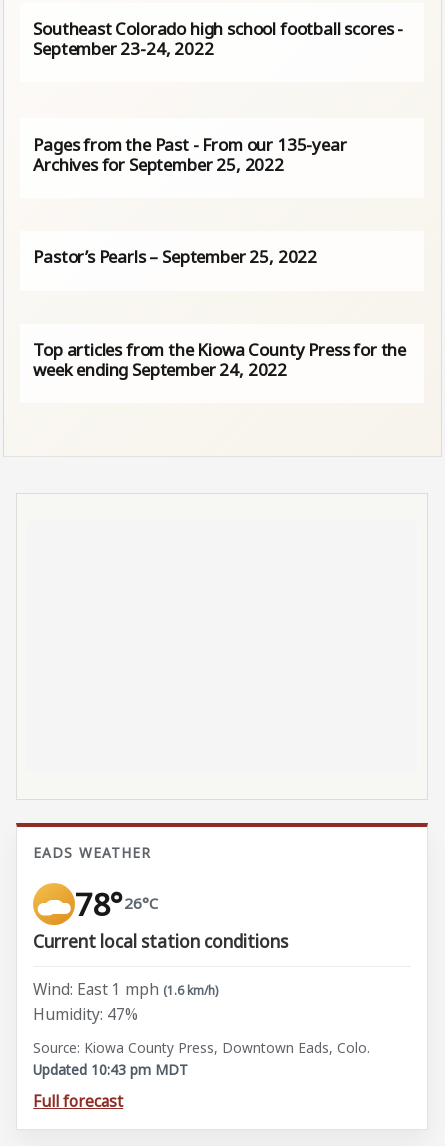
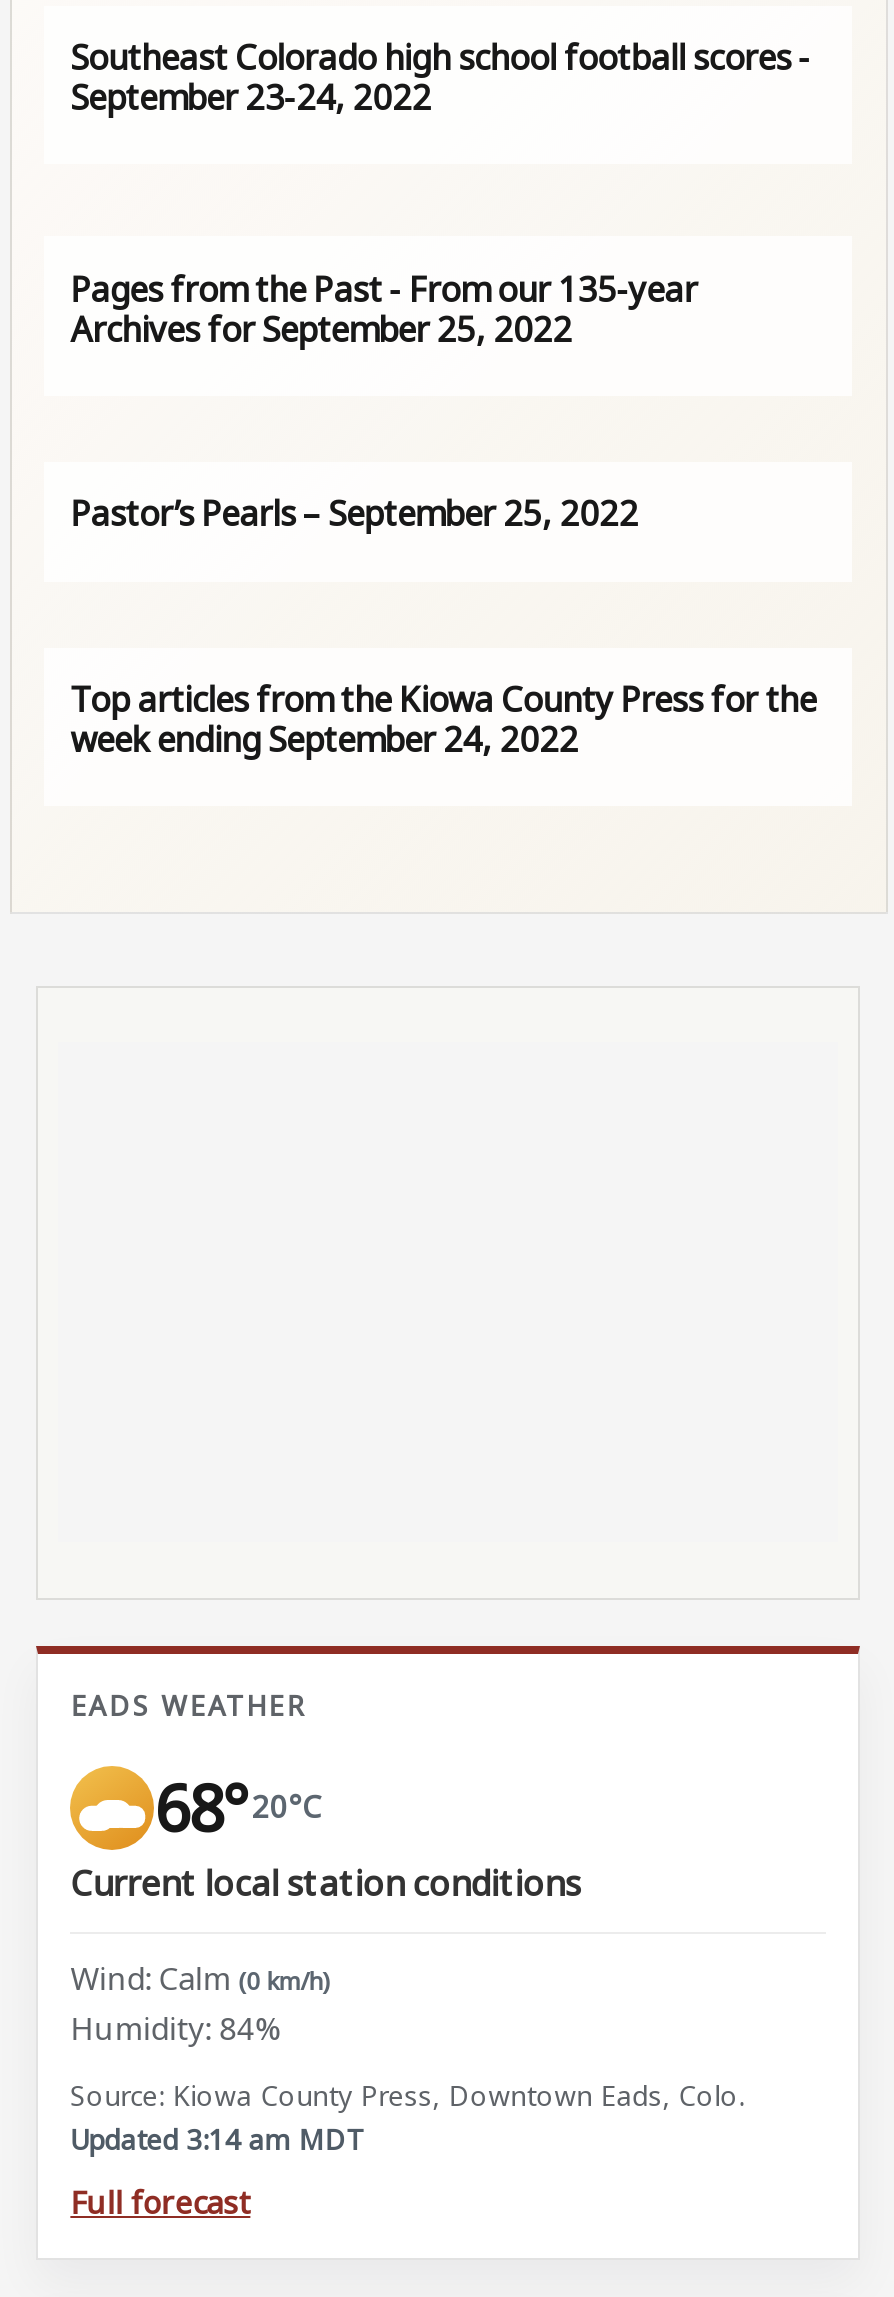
[75,882,158,925] 78° 26°C -> [155,1765,320,1851] 68° 20°C
[33,977,218,1025] Wind: East 1 mph (1.6 km/h) | Humidity: 47% -> [70,1955,328,2050] Wind: Calm (0 km/h) | Humidity: 84%
[33,1060,188,1079] Updated 10:43 pm MDT -> [70,2120,364,2158] Updated 3:14 am MDT

